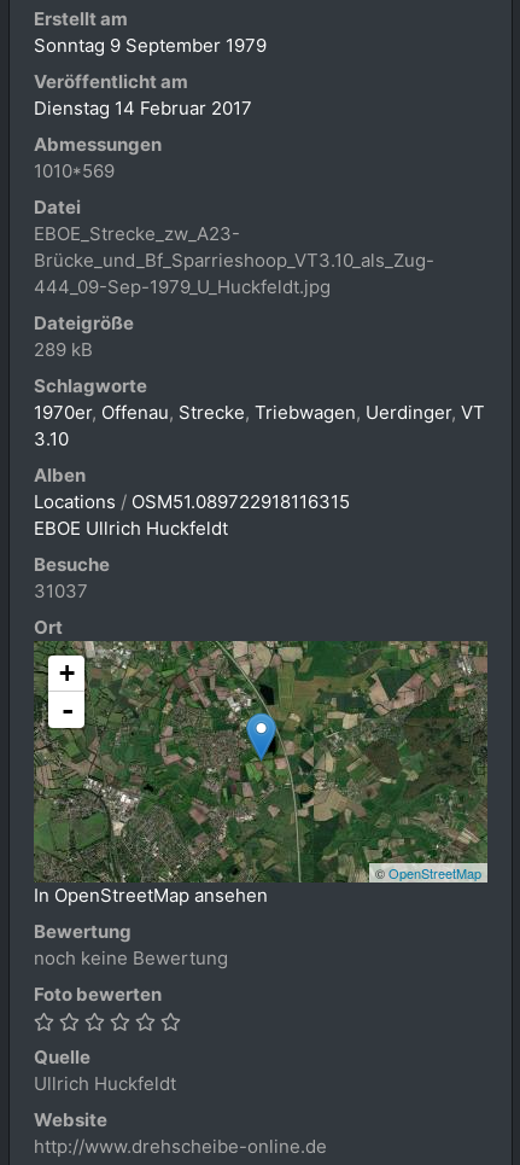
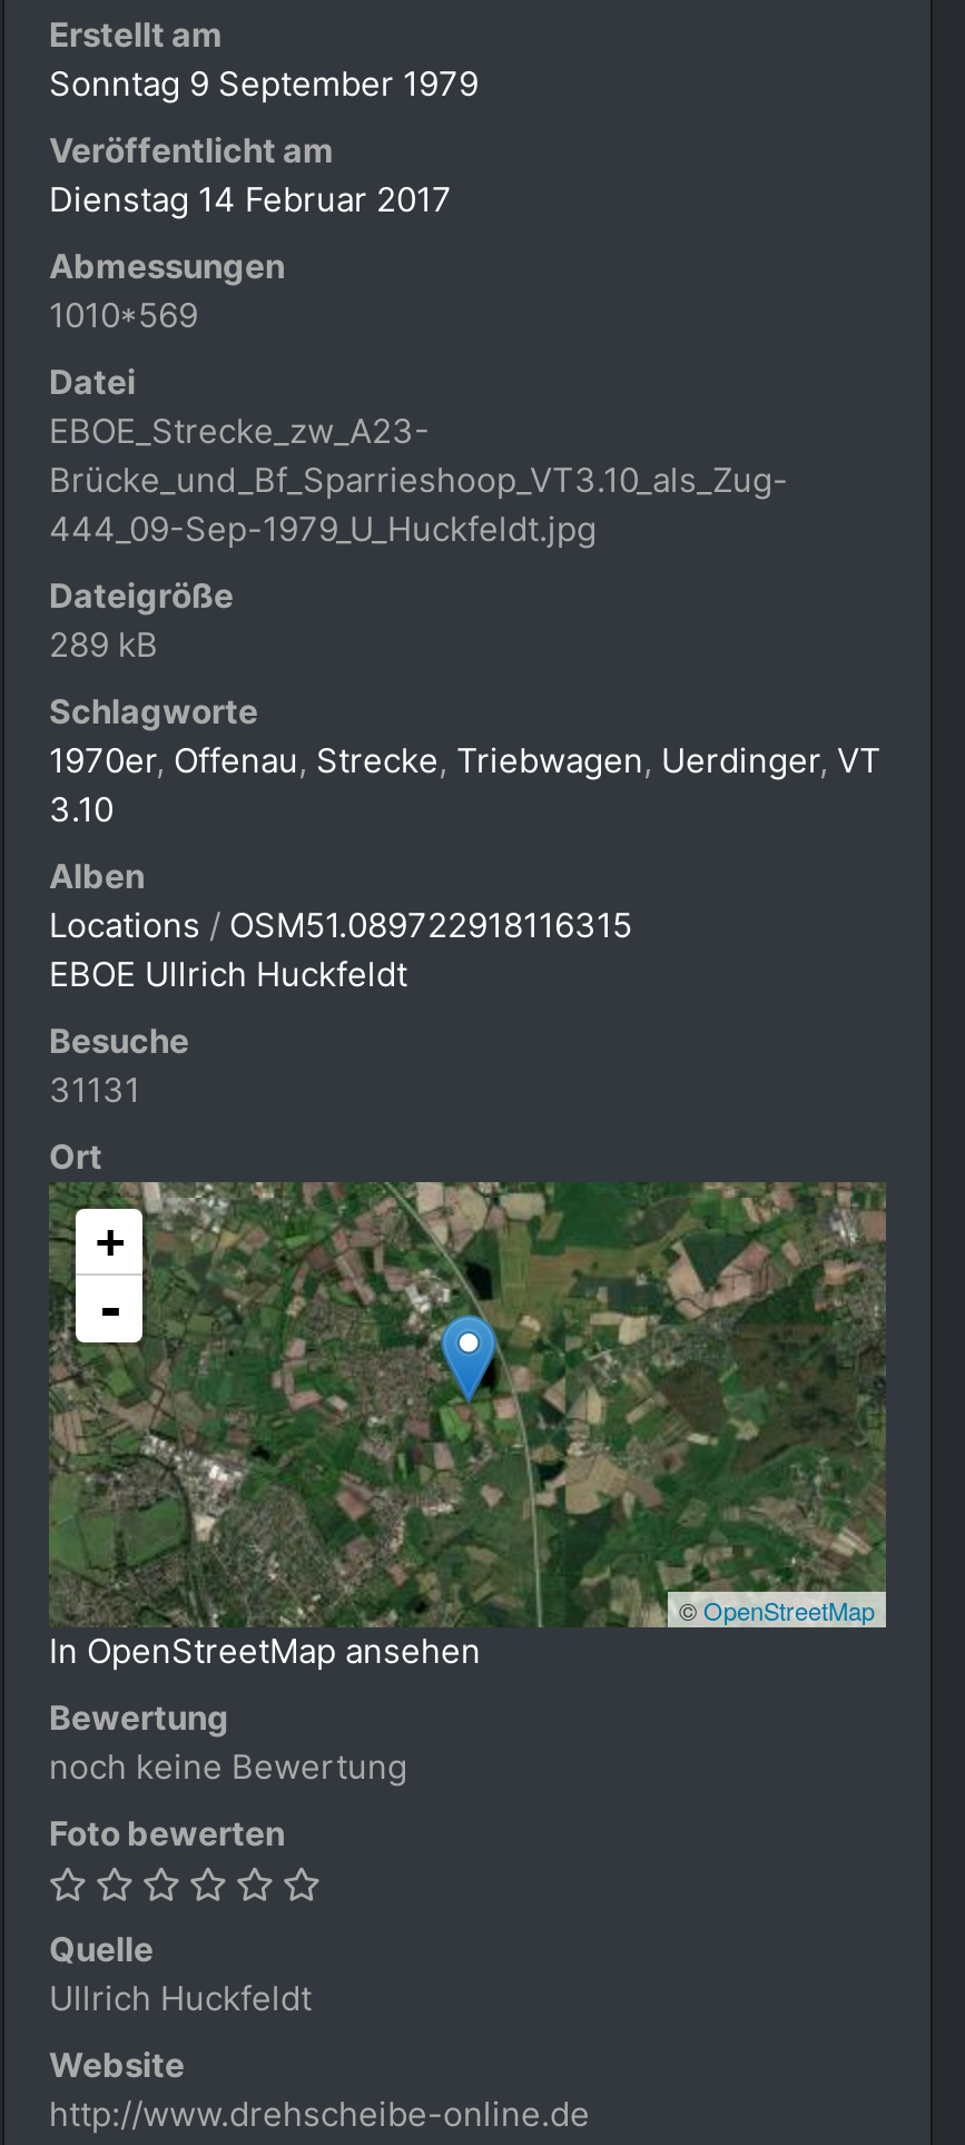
[34,579,88,602] 31037 -> [49,1067,140,1110] 31131

